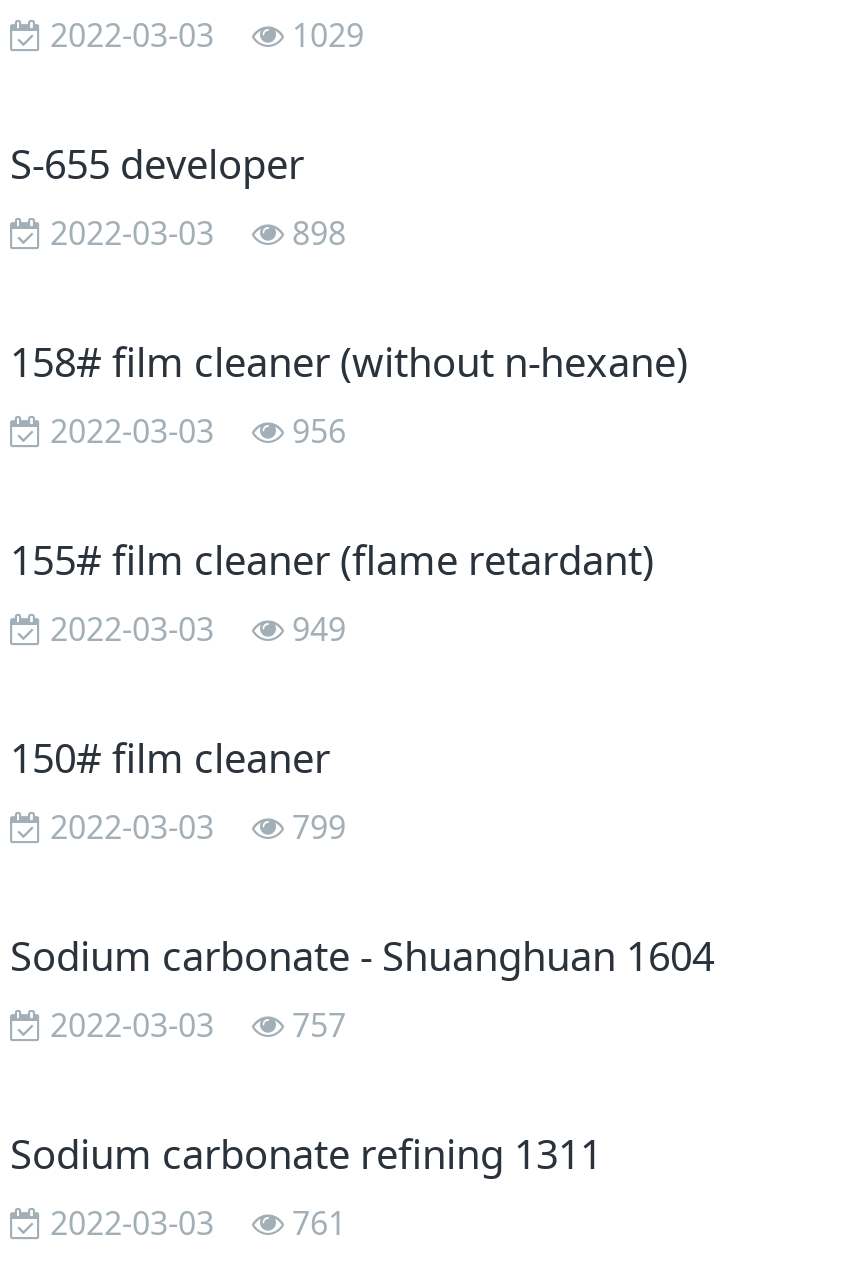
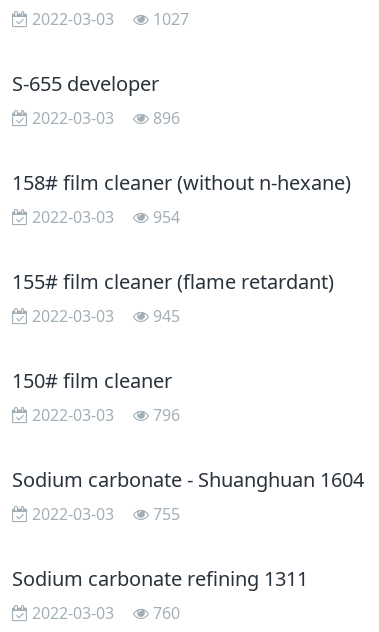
[42,12,364,56] 2022-03-03 1029 -> [28,7,189,29] 2022-03-03 1027
[42,210,346,254] 2022-03-03 898 -> [28,106,180,128] 2022-03-03 896
[42,408,346,452] 2022-03-03 956 -> [28,205,180,227] 2022-03-03 954
[42,606,346,650] 2022-03-03 949 -> [28,304,180,326] 2022-03-03 945
[42,804,346,848] 2022-03-03 799 -> [28,403,180,425] 2022-03-03 796
[42,1002,346,1046] 2022-03-03 757 -> [28,502,180,524] 2022-03-03 755
[42,1200,346,1244] 2022-03-03 761 -> [28,601,180,623] 2022-03-03 760

